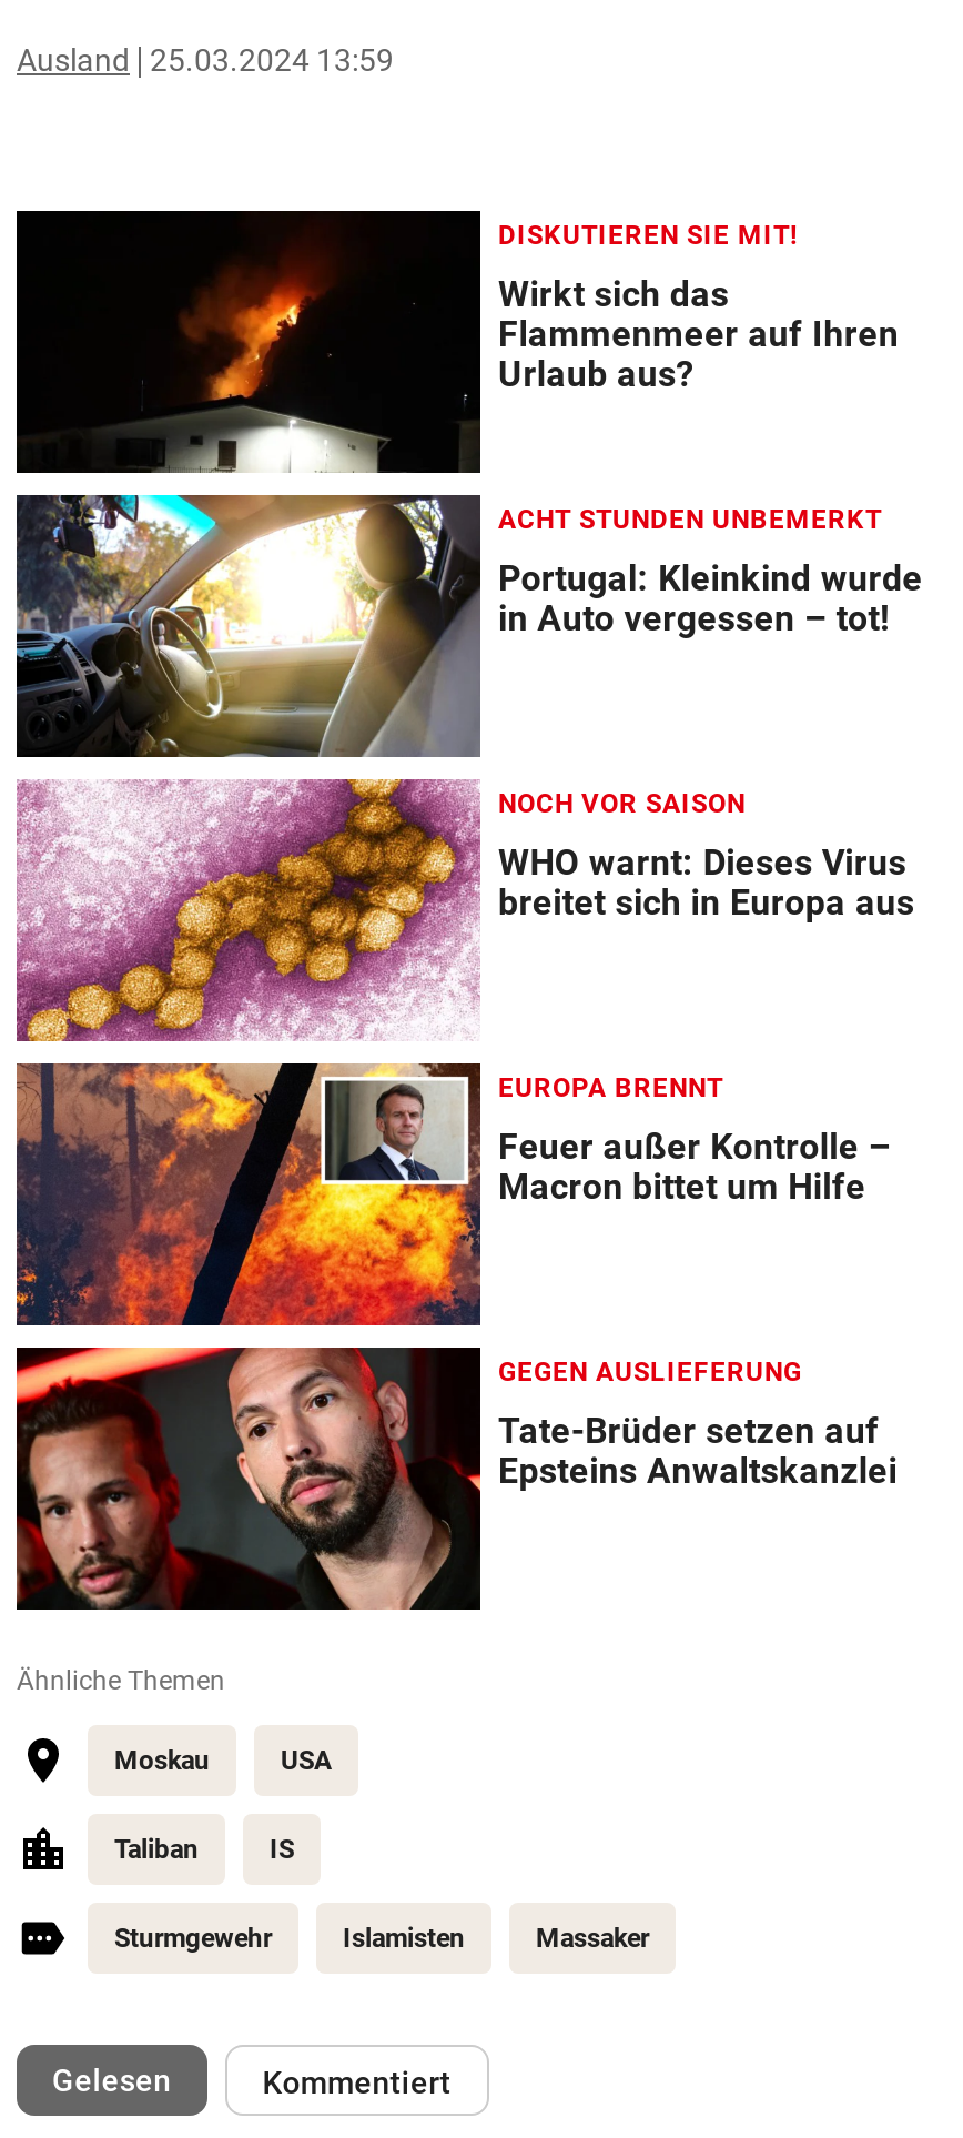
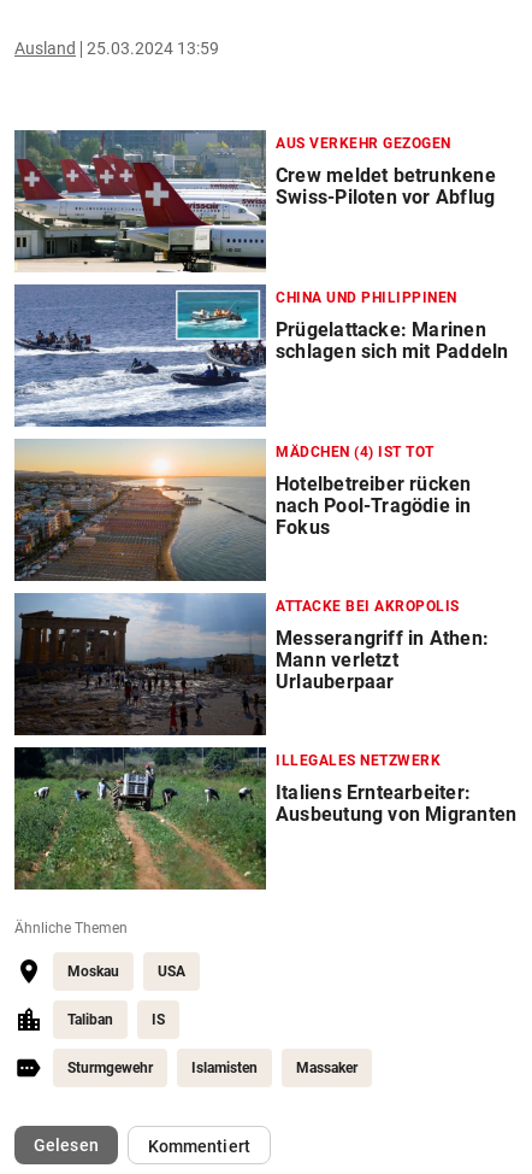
[14,209,798,475] [image] | DISKUTIEREN SIE MIT! -> [13,129,451,274] [image] | AUS VERKEHR GEZOGEN
[498,273,899,395] Wirkt sich das | Flammenmeer auf Ihren | Urlaub aus? -> [276,164,496,209] Crew meldet betrunkene | Swiss-Piloten vor Abflug
[14,493,882,759] [image] | ACHT STUNDEN UNBEMERKT -> [13,283,457,428] [image] | CHINA UND PHILIPPINEN
[498,557,923,640] Portugal: Kleinkind wurde | in Auto vergessen – tot! -> [276,318,508,363] Prügelattacke: Marinen | schlagen sich mit Paddeln
[14,777,746,1043] [image] | NOCH VOR SAISON -> [13,439,434,582] [image] | MÄDCHEN (4) IST TOT
[498,842,914,924] WHO warnt: Dieses Virus | breitet sich in Europa aus -> [276,473,471,539] Hotelbetreiber rücken | nach Pool-Tragödie in | Fokus
[14,1061,723,1328] [image] | EUROPA BRENNT -> [13,592,459,736] [image] | ATTACKE BEI AKROPOLIS
[498,1126,891,1208] Feuer außer Kontrolle – | Macron bittet um Hilfe -> [276,627,489,693] Messerangriff in Athen: | Mann verletzt | Urlauberpaar
[14,1345,802,1612] [image] | GEGEN AUSLIEFERUNG -> [13,746,441,891] [image] | ILLEGALES NETZWERK
[498,1411,898,1493] Tate-Brüder setzen auf | Epsteins Anwaltskanzlei -> [276,782,517,826] Italiens Erntearbeiter: | Ausbeutung von Migranten

